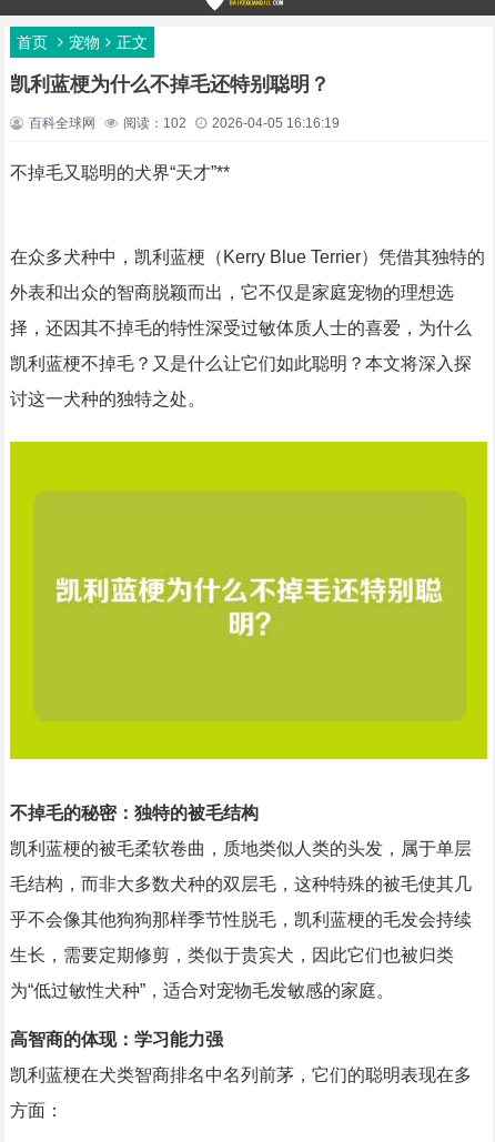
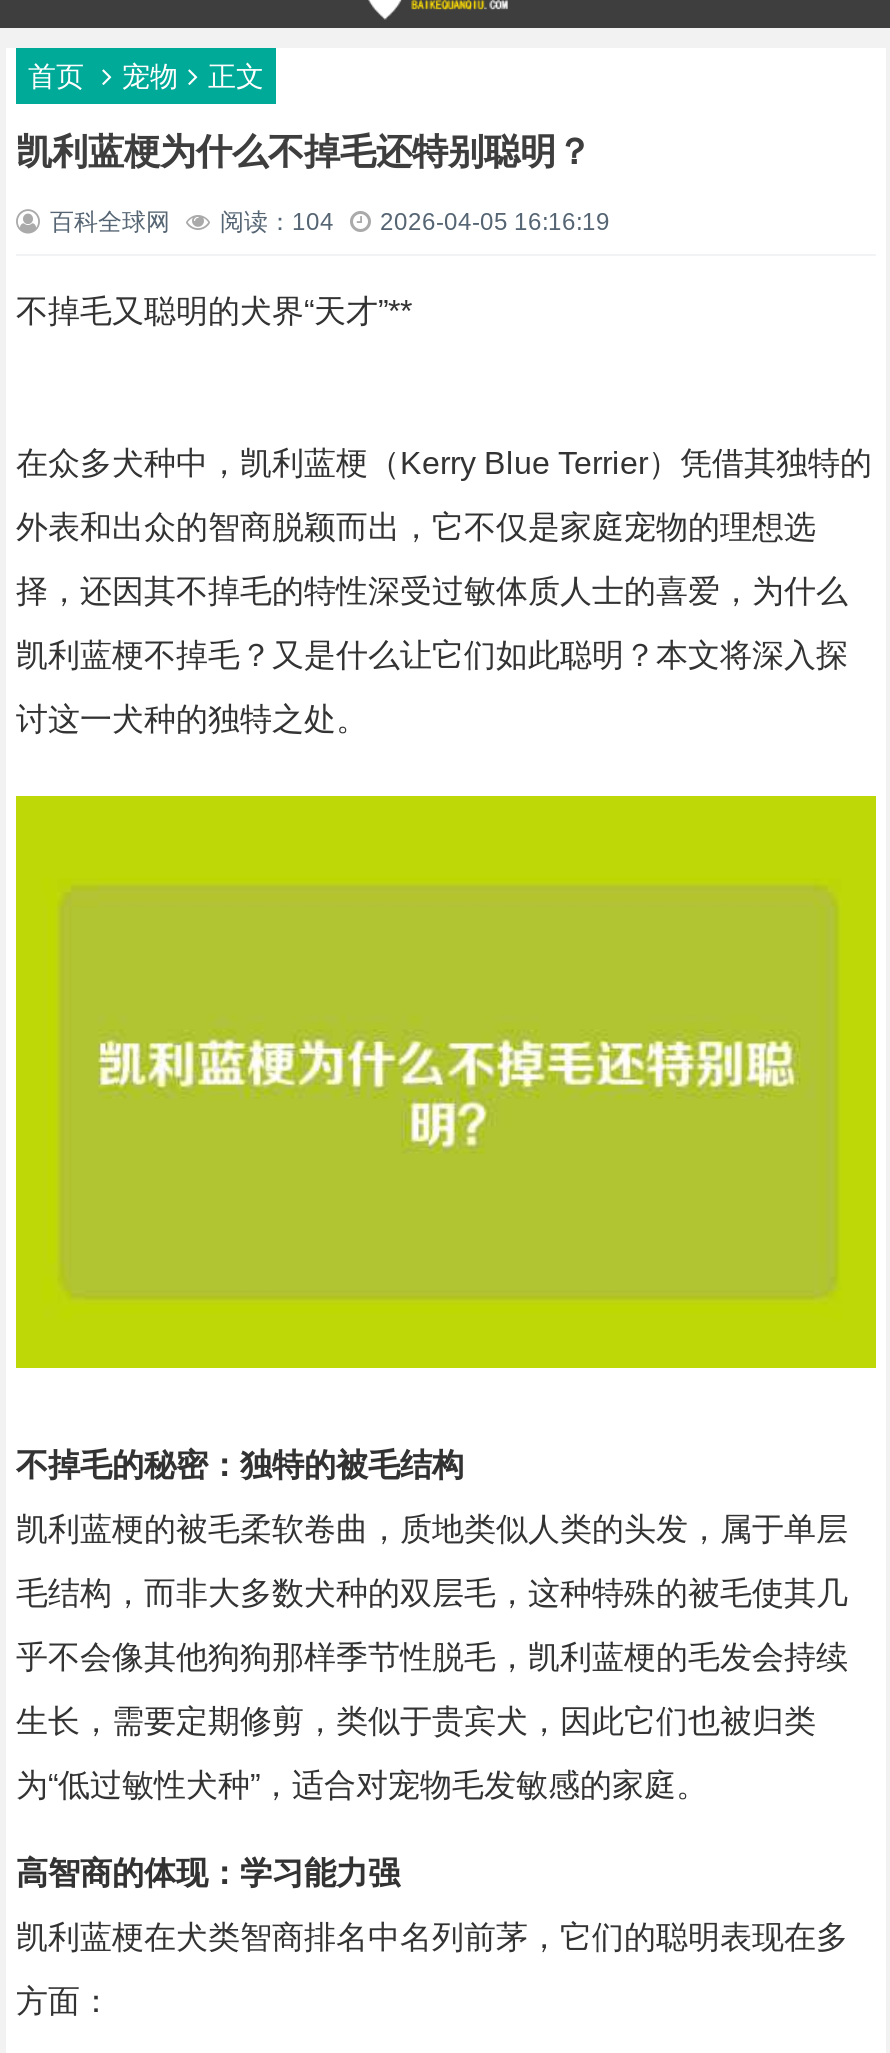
[29,115,340,131] 百科全球网 阅读：102 2026-04-05 16:16:19 -> [50,208,610,236] 百科全球网 阅读：104 2026-04-05 16:16:19

